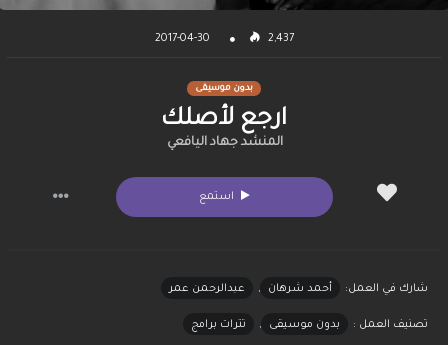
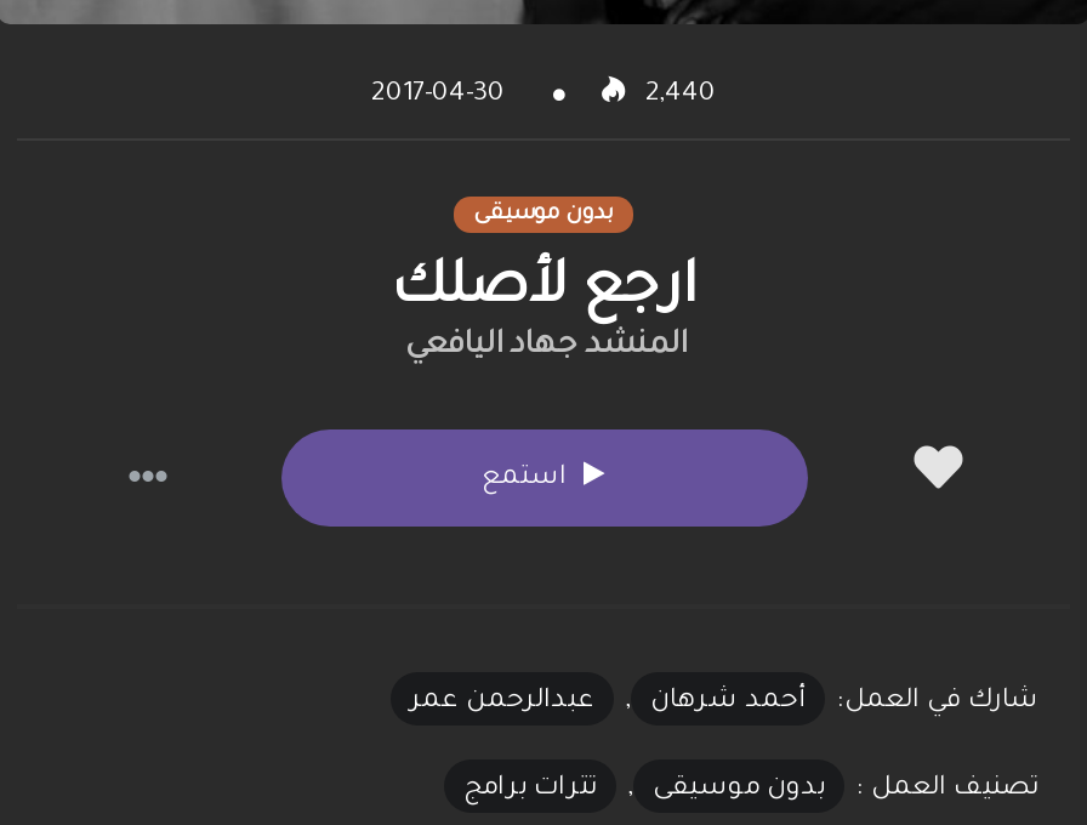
[267,33,293,45] 2,437 -> [645,80,716,109] 2,440

